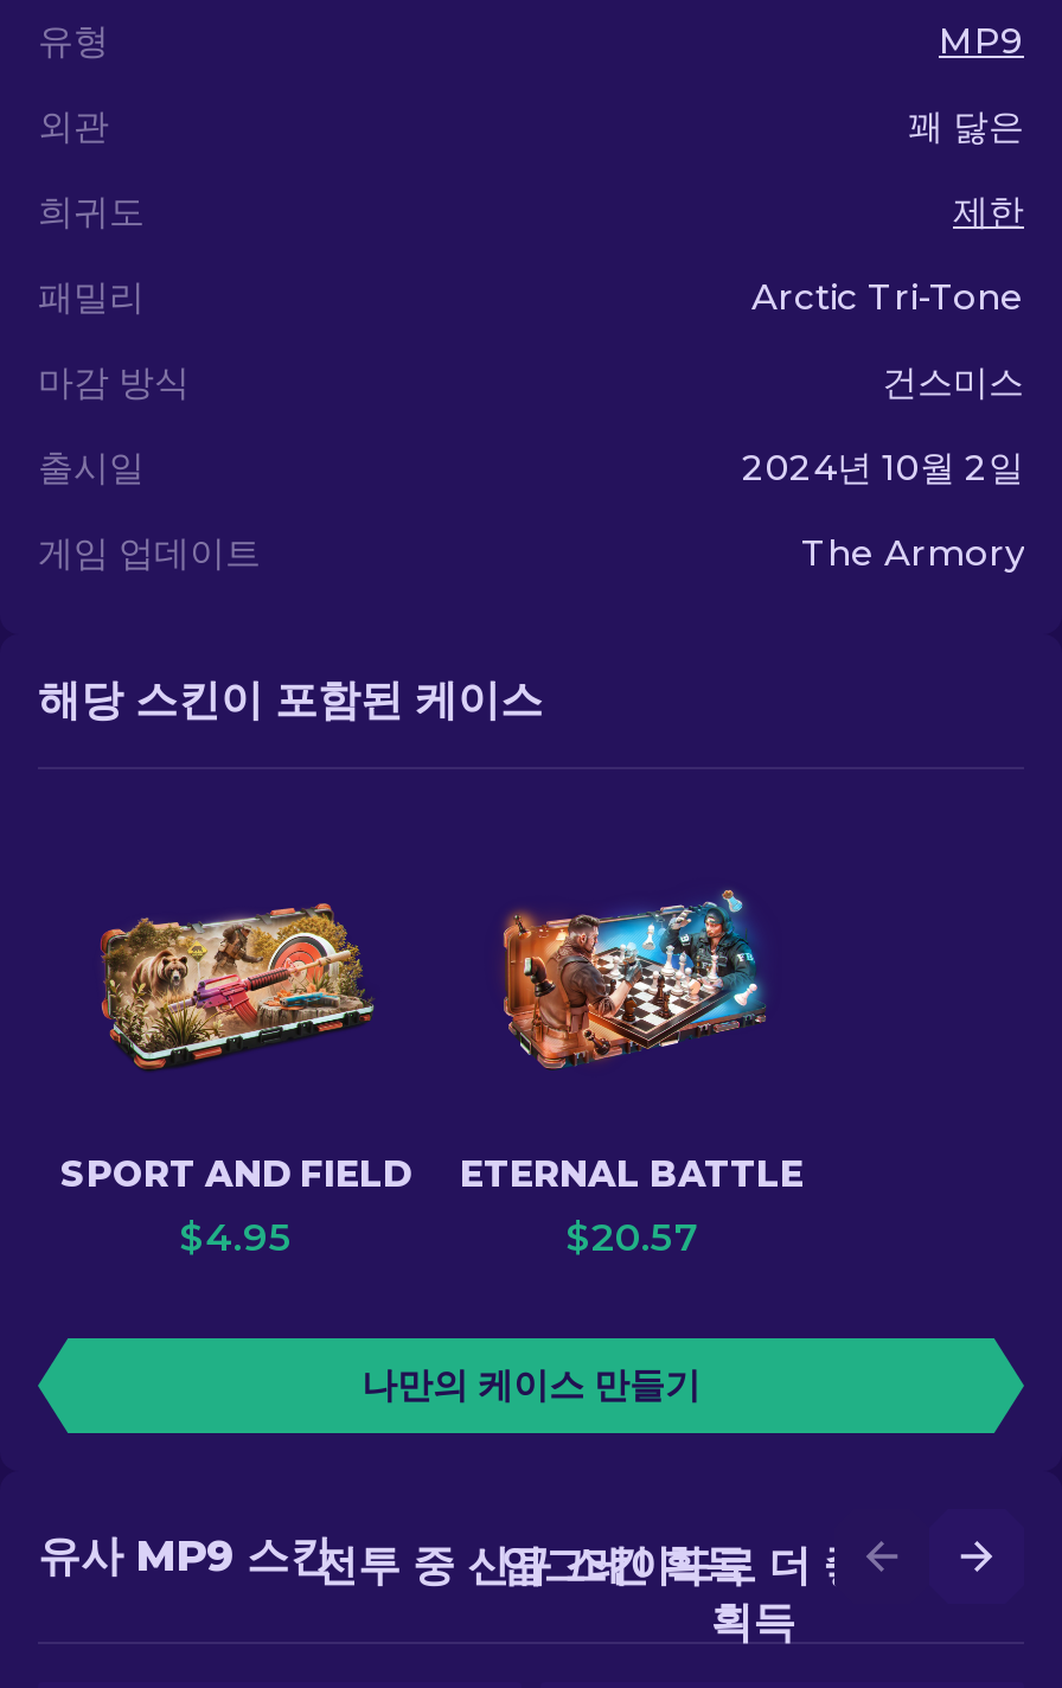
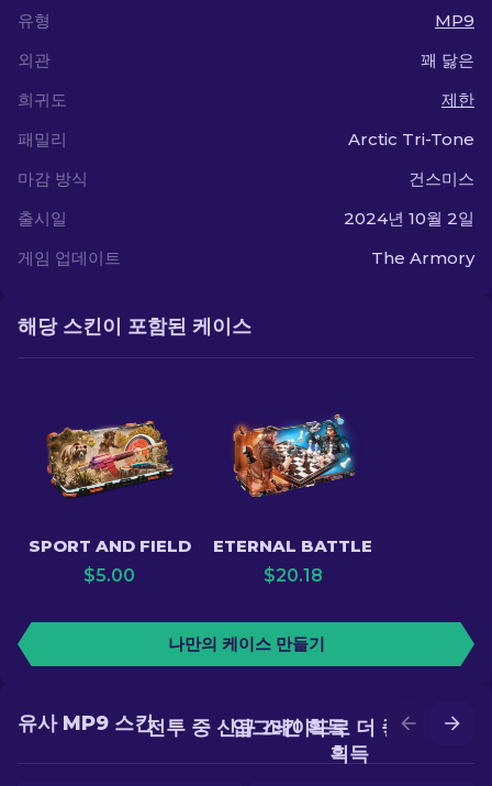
[179,1215,293,1260] $4.95 -> [83,565,135,586] $5.00
[565,1215,698,1260] $20.57 -> [263,565,322,586] $20.18

